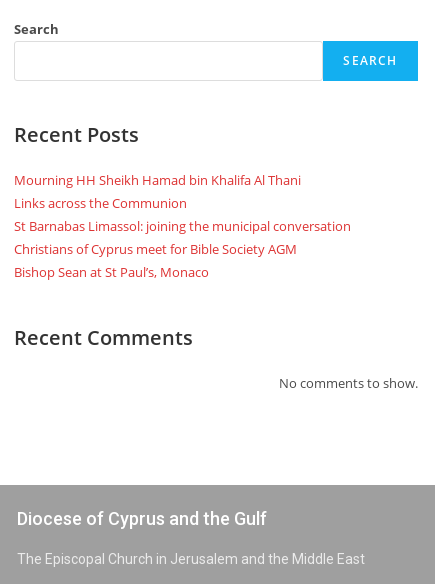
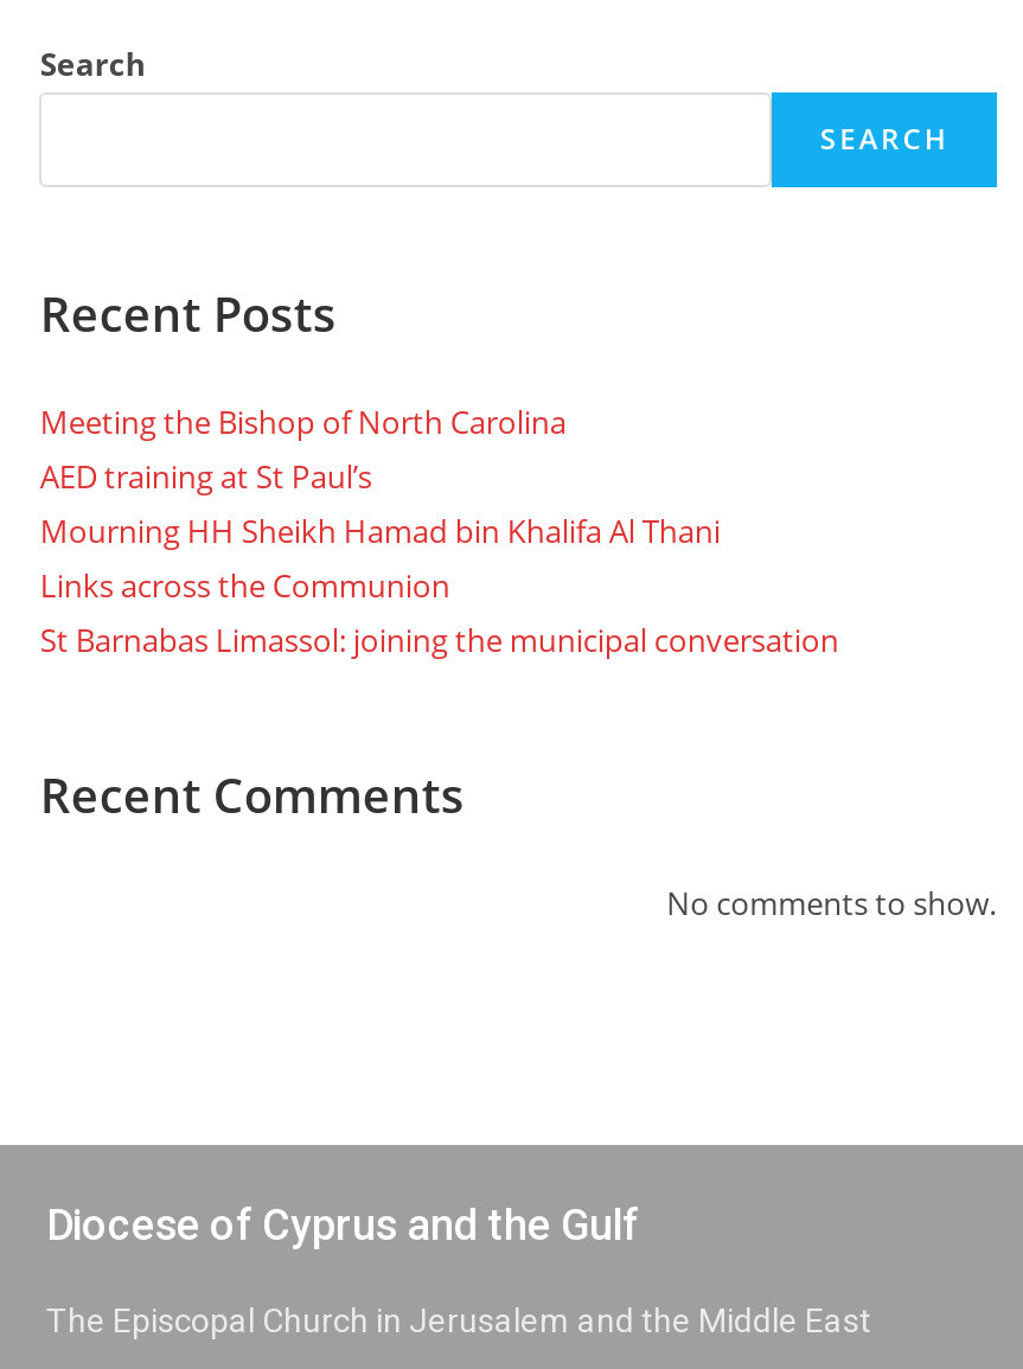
none -> [40,401,566,498] Meeting the Bishop of North Carolina | AED training at St Paul’s
moved [14,171,351,235] -> [40,510,839,661]: Mourning HH Sheikh Hamad bin Khalifa Al Thani | Links across the Communion | St Barnabas Limassol: joining the municipal conversation
[14,240,297,281] Christians of Cyprus meet for Bible Society AGM | Bishop Sean at St Paul’s, Monaco -> none

